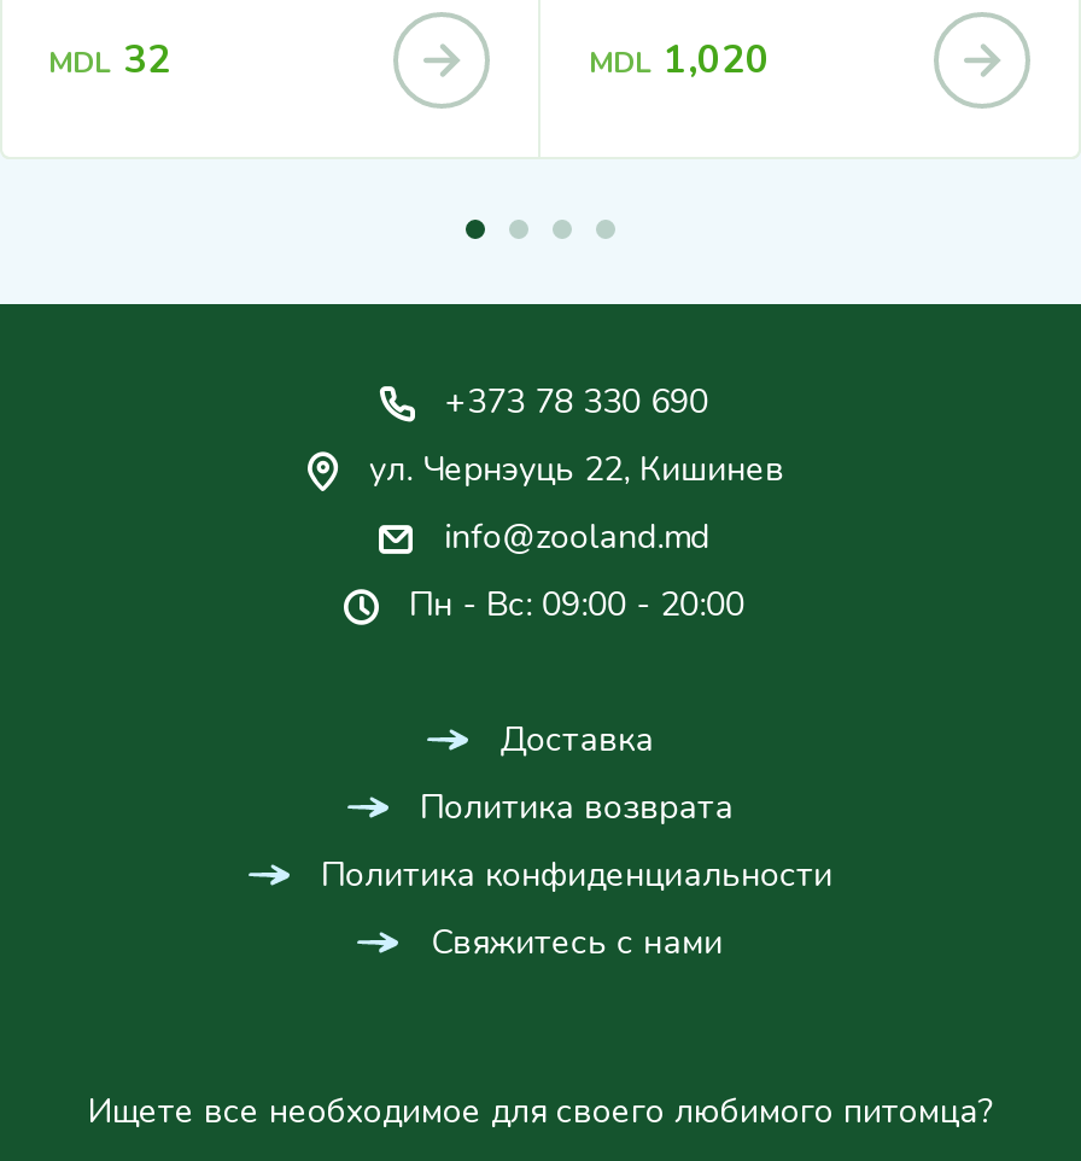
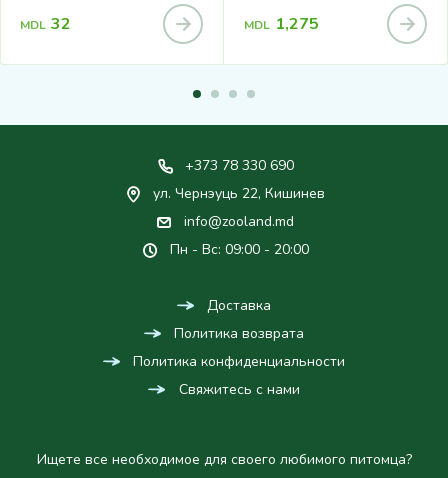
[589,34,770,87] MDL 1,020 -> [244,13,319,35] MDL 1,275

